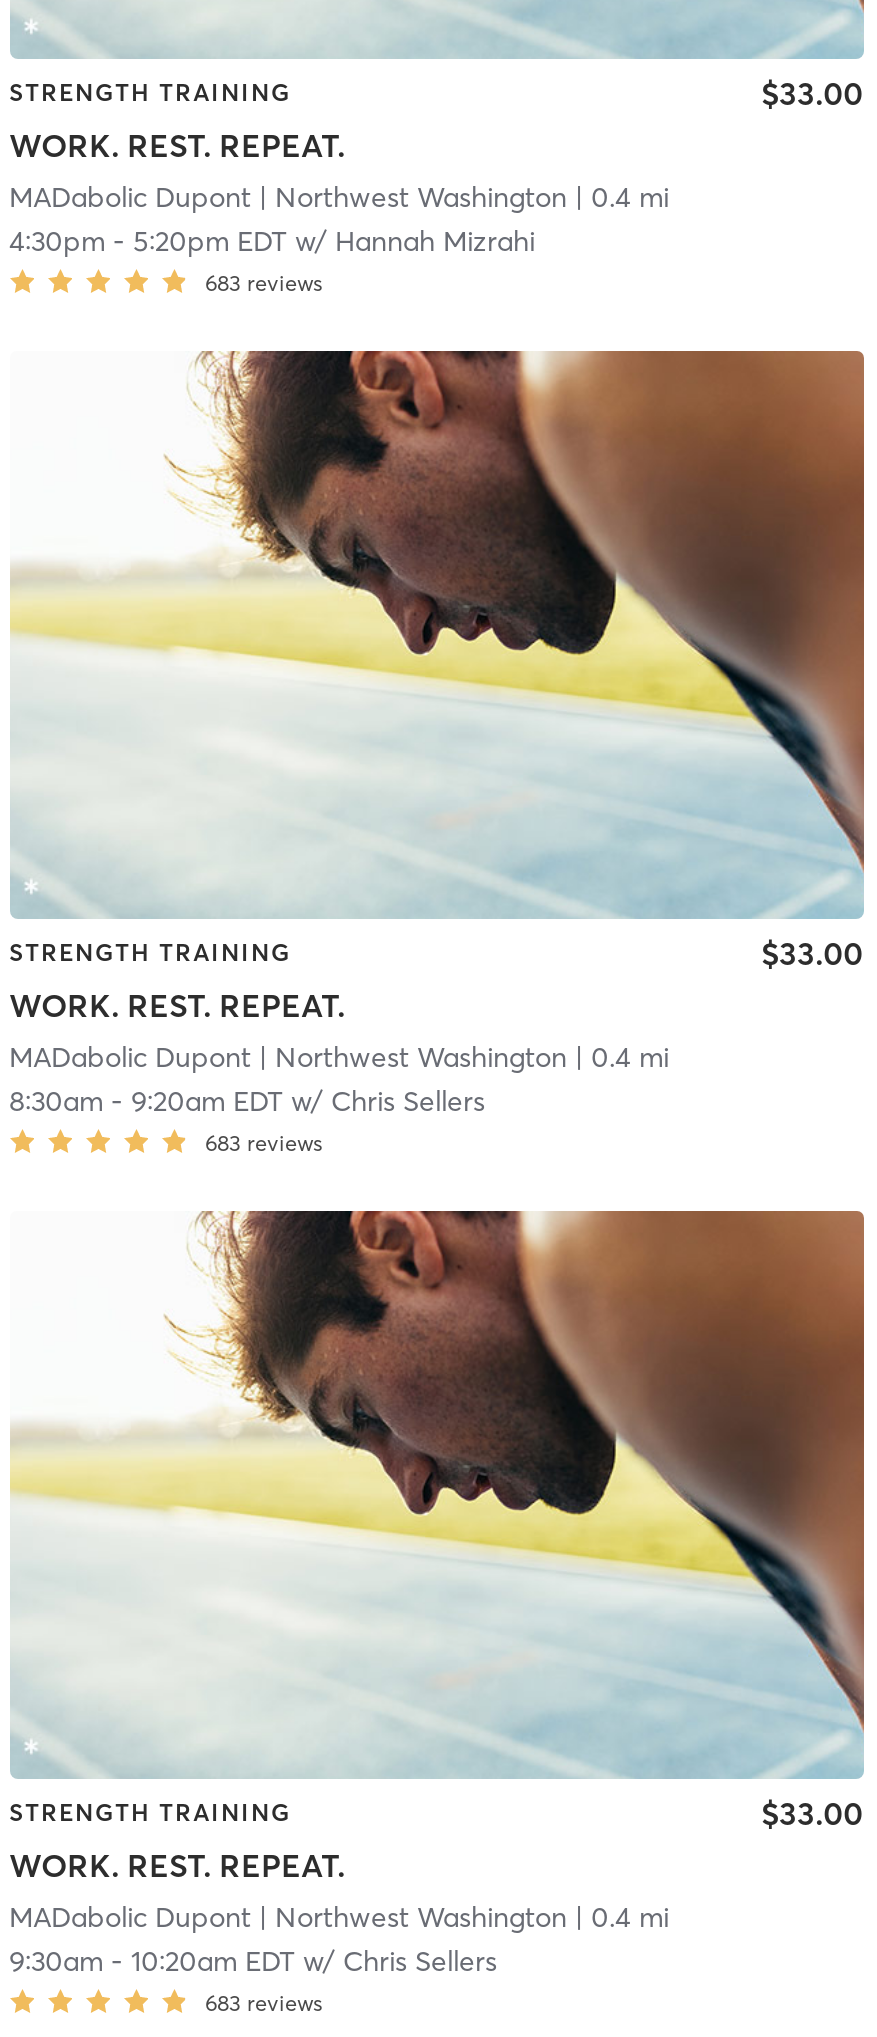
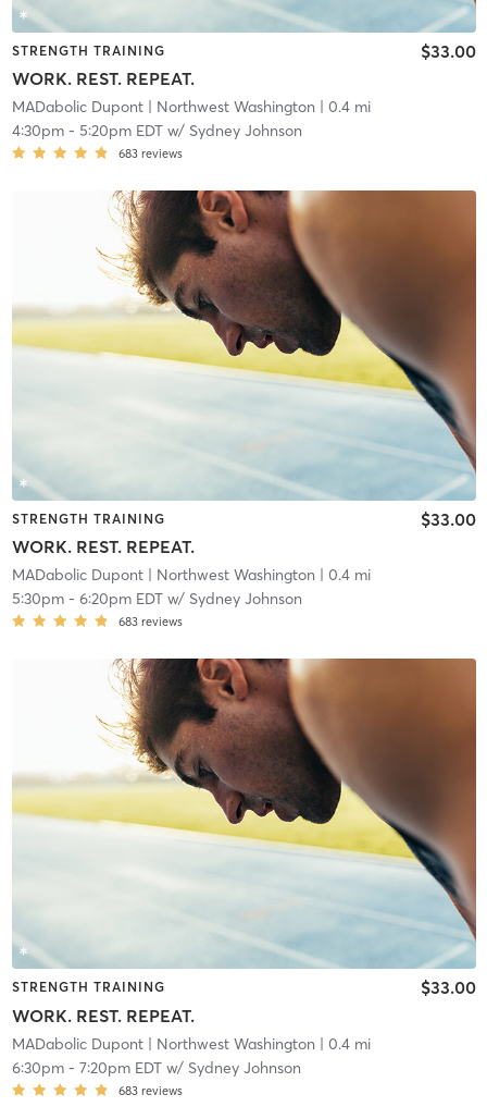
[9,222,535,258] 4:30pm - 5:20pm EDT w/ Hannah Mizrahi -> [11,121,302,141] 4:30pm - 5:20pm EDT w/ Sydney Johnson
[9,1083,485,1119] 8:30am - 9:20am EDT w/ Chris Sellers -> [11,589,302,609] 5:30pm - 6:20pm EDT w/ Sydney Johnson
[9,1943,497,1979] 9:30am - 10:20am EDT w/ Chris Sellers -> [11,1058,301,1077] 6:30pm - 7:20pm EDT w/ Sydney Johnson

